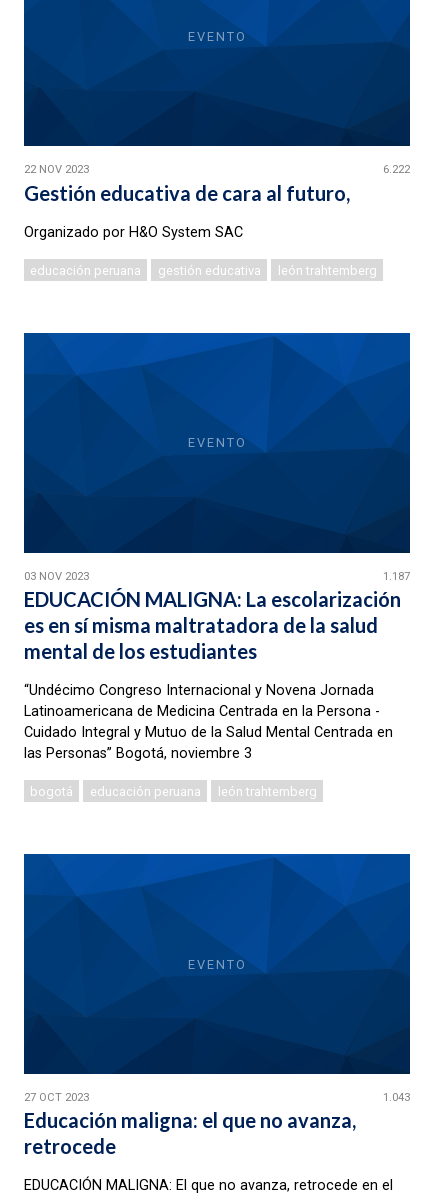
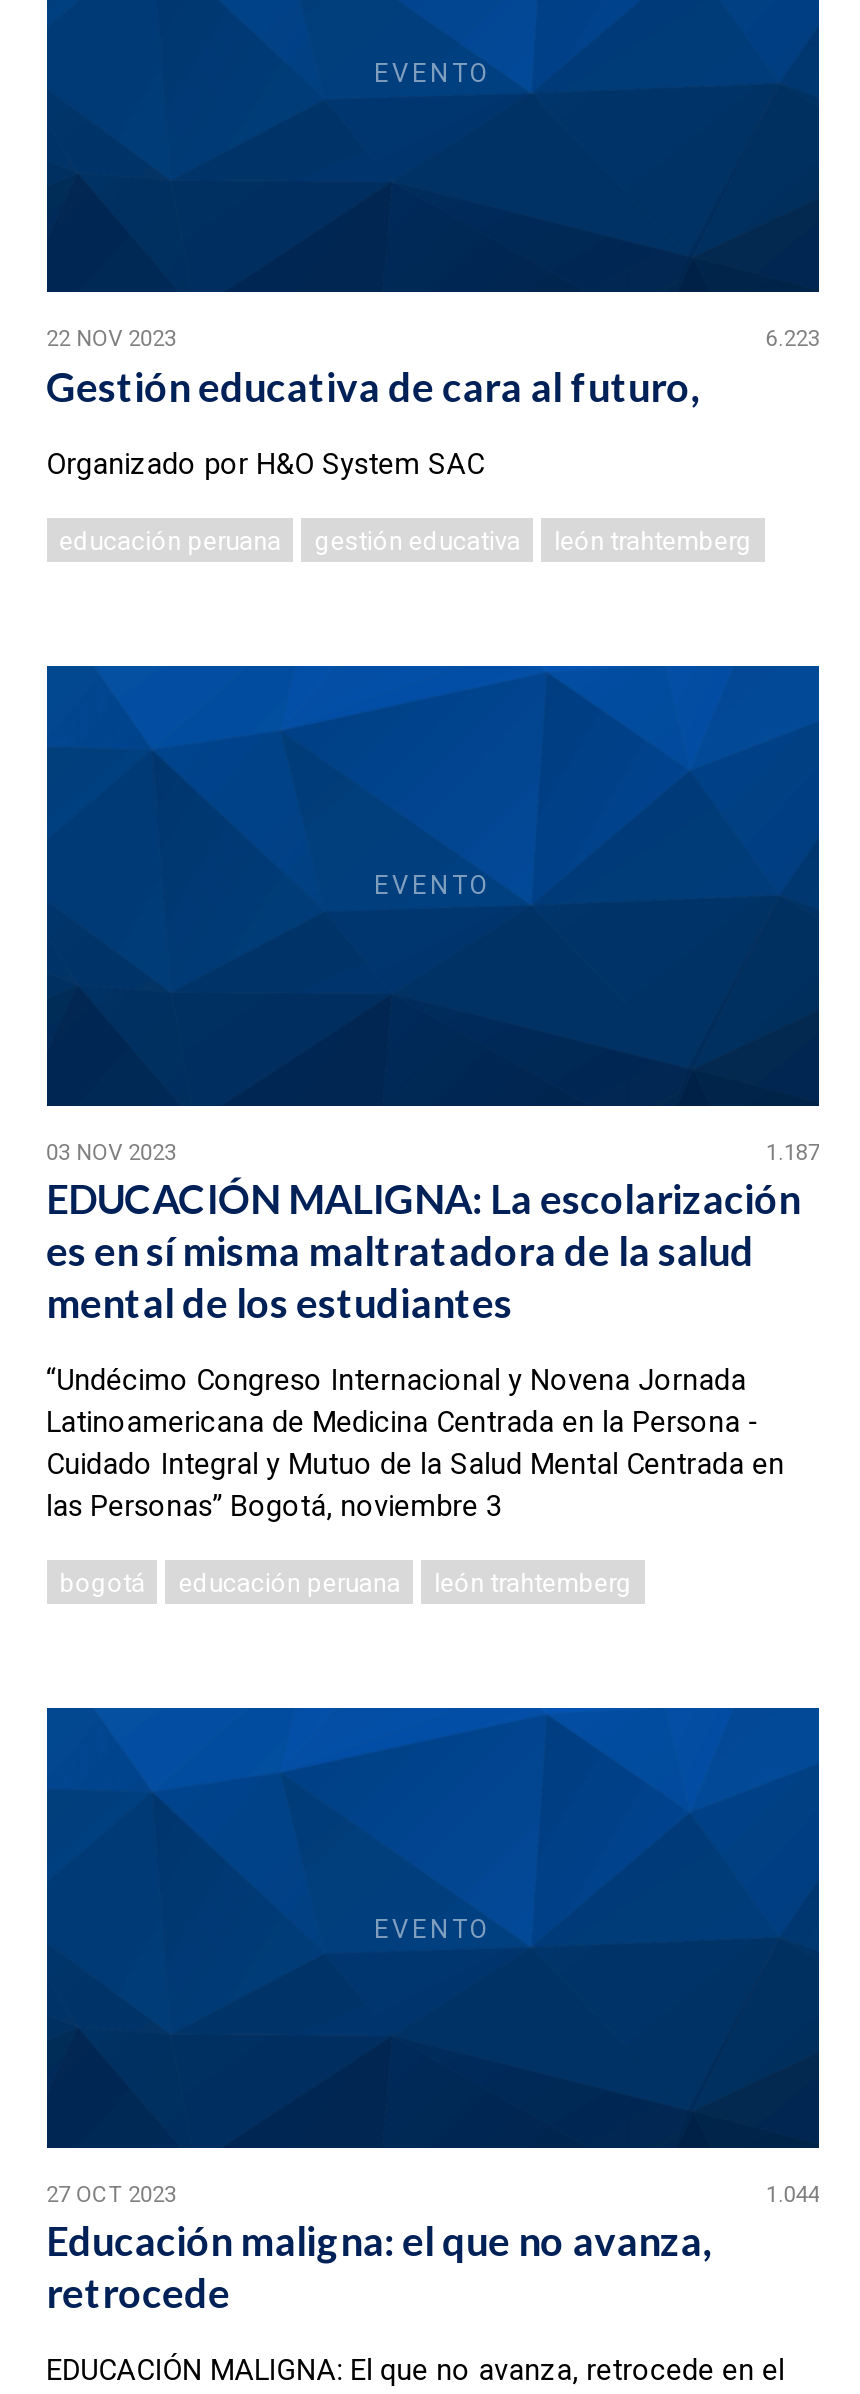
[383,163,410,176] 6.222 -> [766,327,820,353] 6.223
[383,1091,410,1104] 1.043 -> [766,2182,820,2208] 1.044

